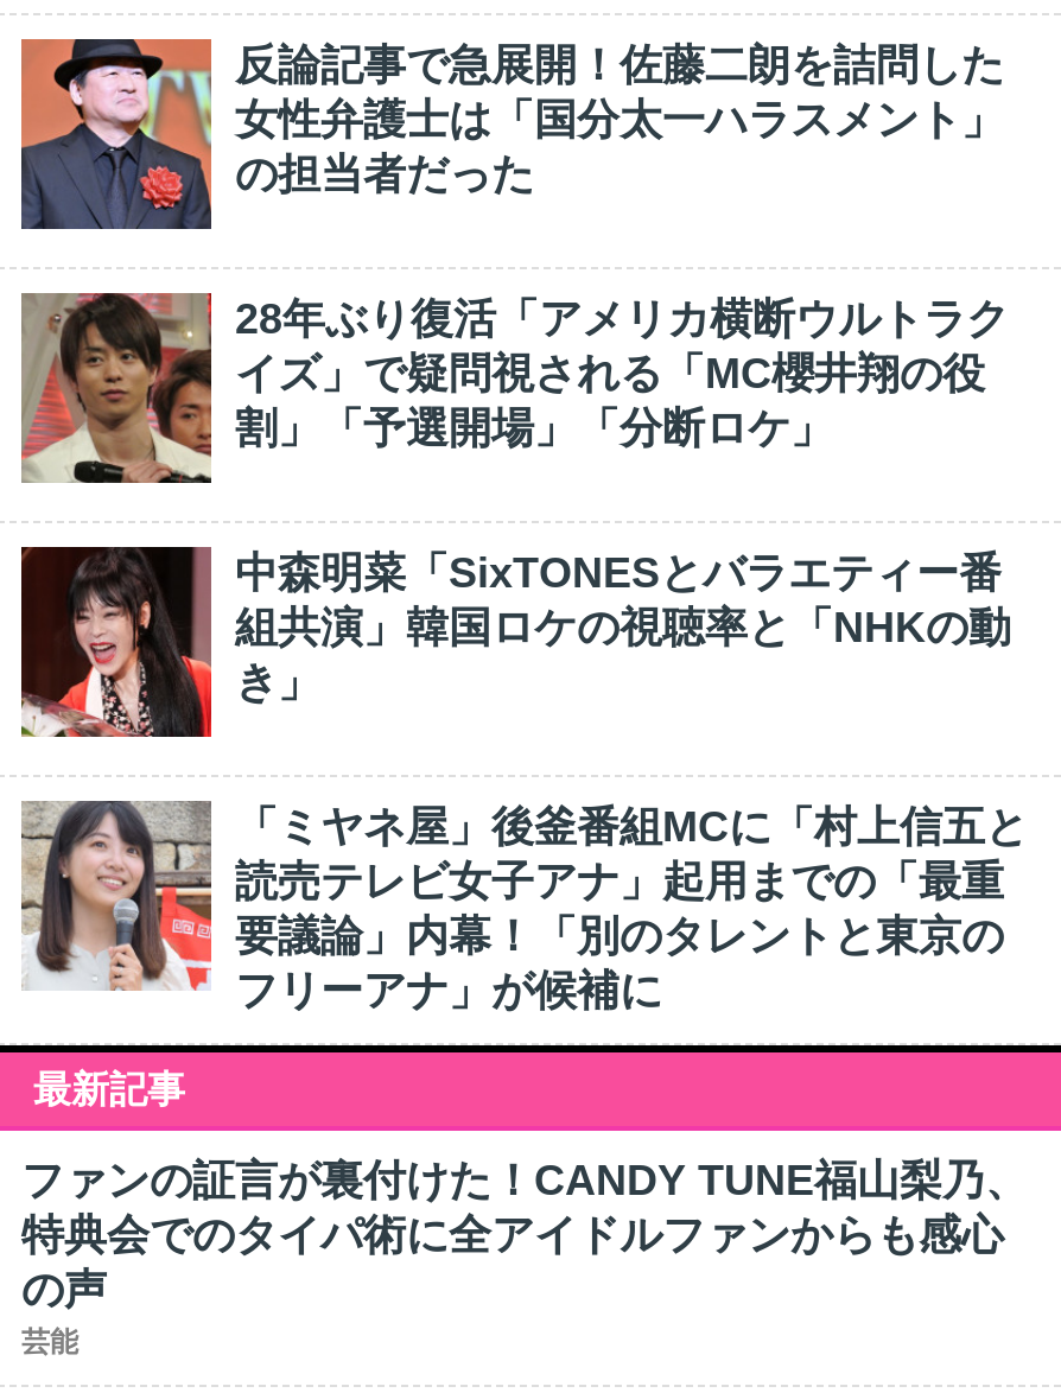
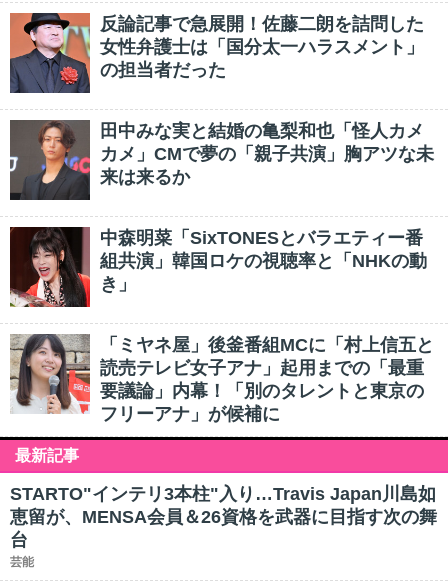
[19,293,1009,485] [image] | 28年ぶり復活「アメリカ横断ウルトラク | イズ」で疑問視される「MC櫻井翔の役 | 割」「予選開場」「分断ロケ」 -> [9,120,434,201] [image] | 田中みな実と結婚の亀梨和也「怪人カメ | カメ」CMで夢の「親子共演」胸アツな未 | 来は来るか
[21,1157,1028,1314] ファンの証言が裏付けた！CANDY TUNE福山梨乃、 | 特典会でのタイパ術に全アイドルファンからも感心 | の声 -> [10,484,437,550] STARTO"インテリ3本柱"入り…Travis Japan川島如 | 恵留が、MENSA会員＆26資格を武器に目指す次の舞 | 台

